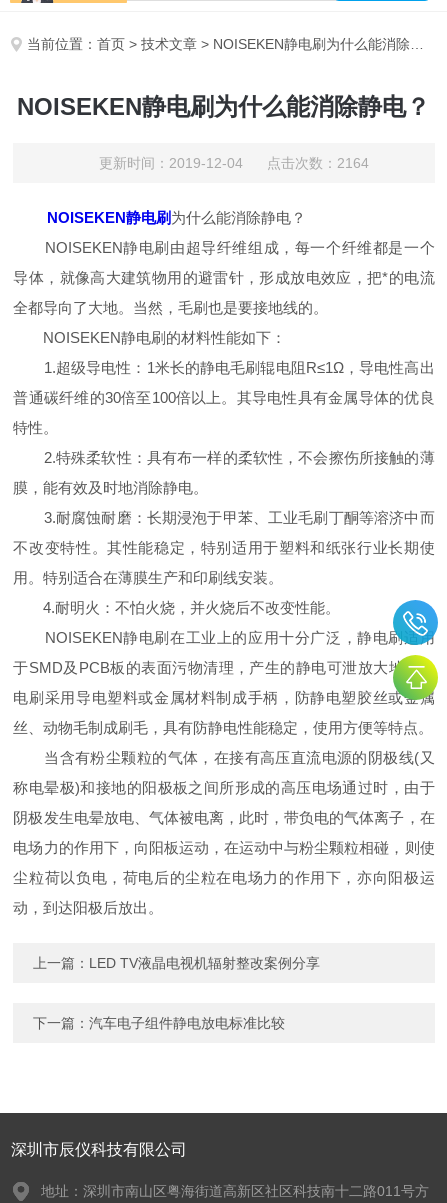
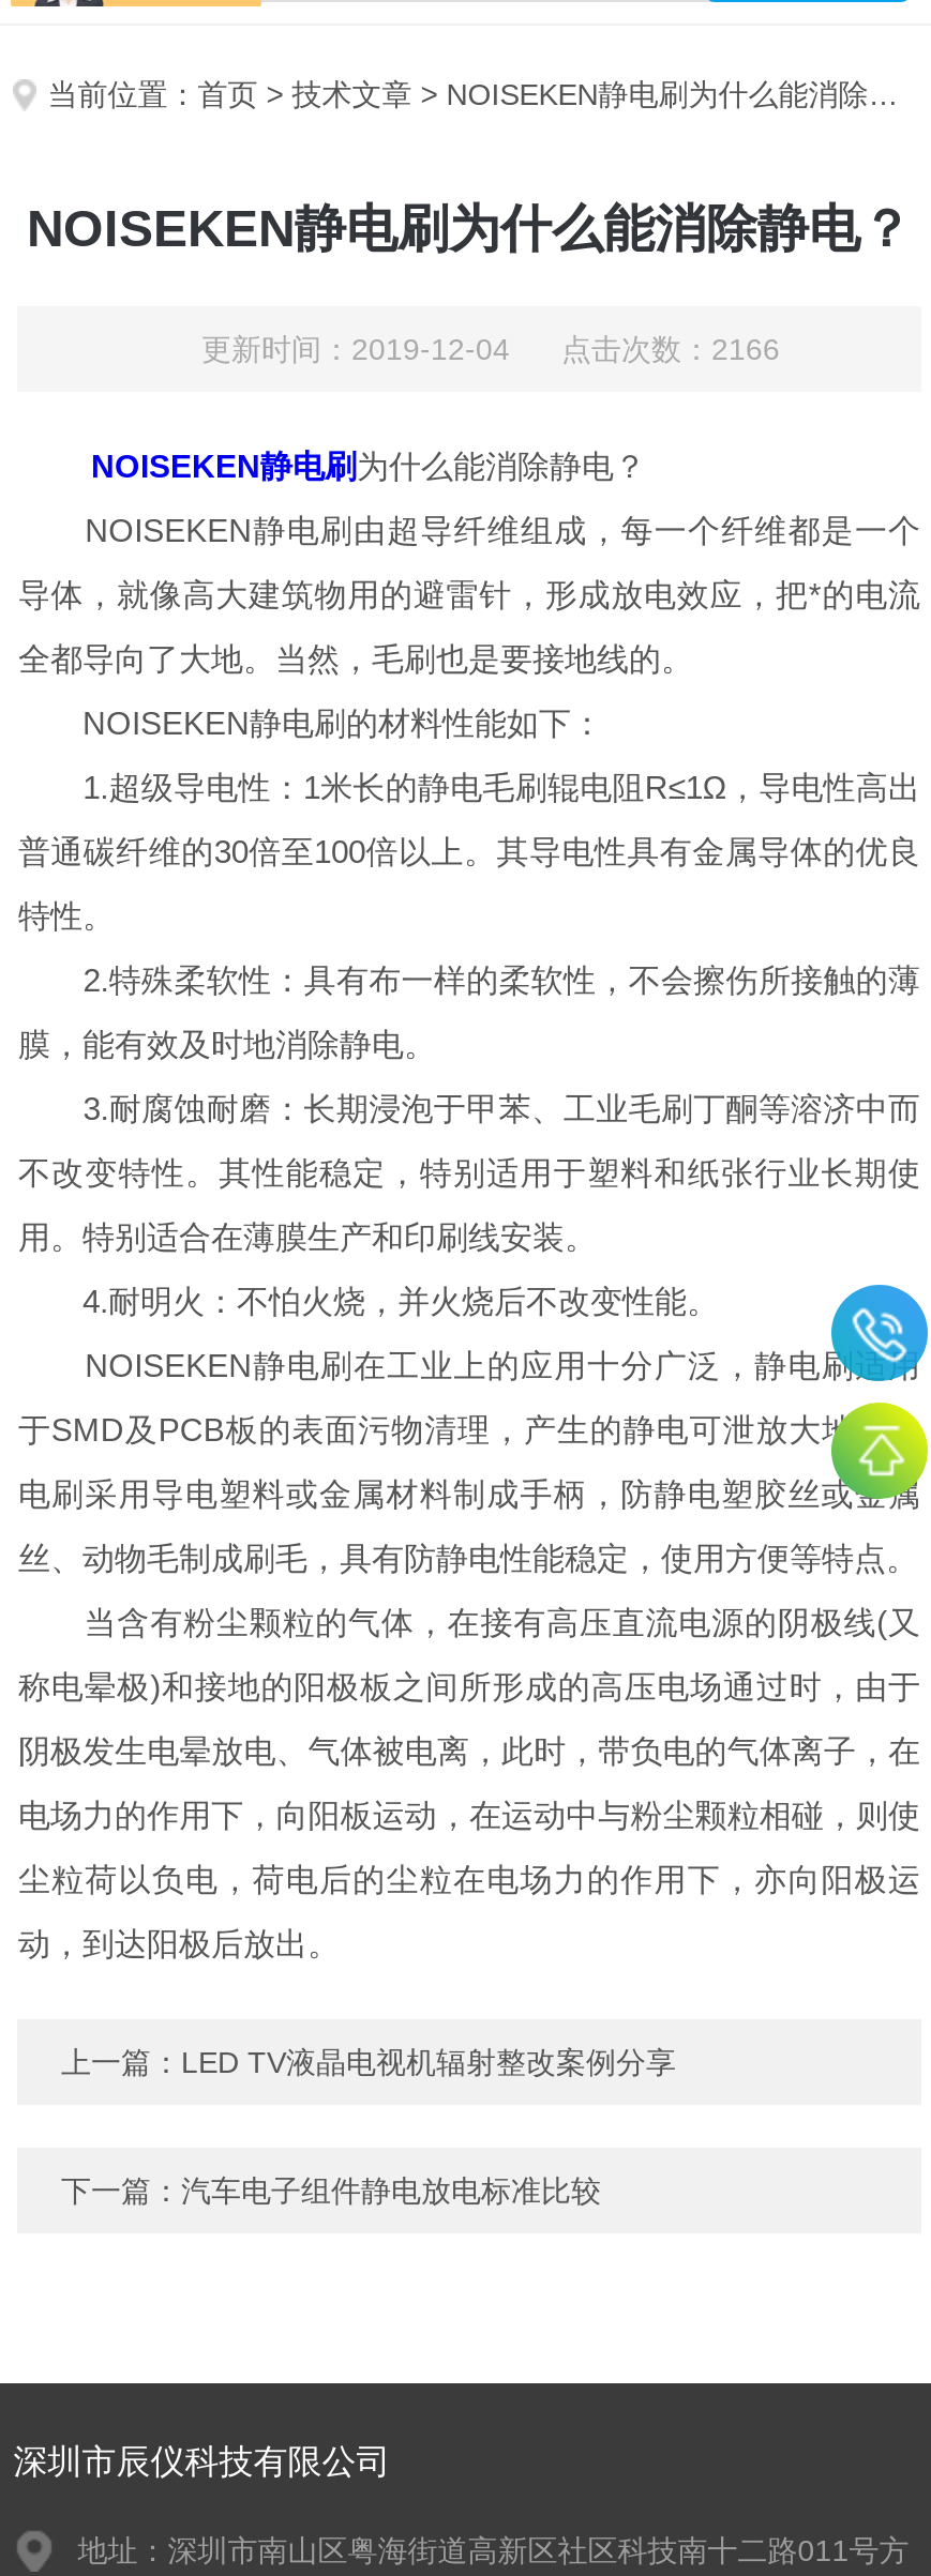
[99,155,369,171] 更新时间：2019-12-04 点击次数：2164 -> [201,332,780,366] 更新时间：2019-12-04 点击次数：2166

